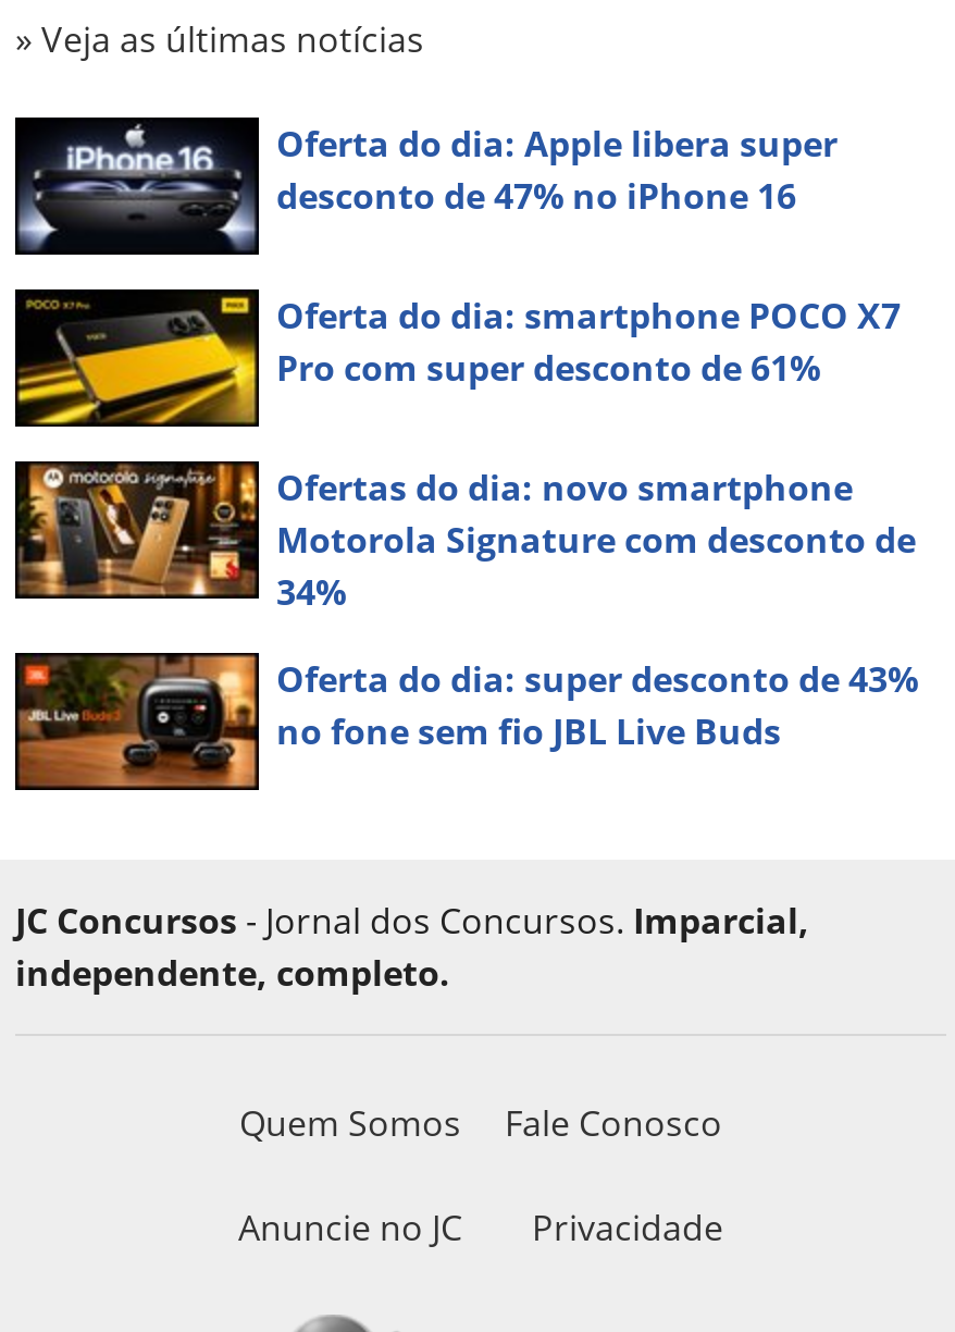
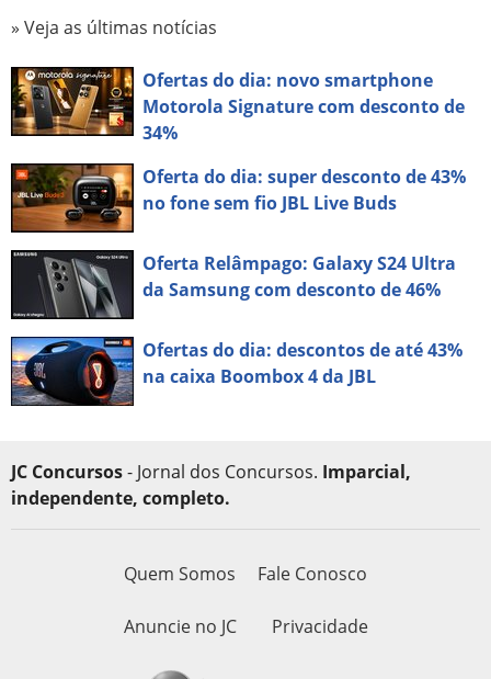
[15,118,901,392] [image] | Oferta do dia: Apple libera super | desconto de 47% no iPhone 16 | Oferta do dia: smartphone POCO X7 | Pro com super desconto de 61% -> none
[13,287,259,429] [image] -> none
moved [13,459,918,755] -> [10,66,466,215]: [image] | Ofertas do dia: novo smartphone | Motorola Signature com desconto de | 34% | Oferta do dia: super desconto de 43% | no fone sem fio JBL Live Buds
none -> [10,249,463,388] [image] | Oferta Relâmpago: Galaxy S24 Ultra | da Samsung com desconto de 46% | Ofertas do dia: descontos de até 43% | na caixa Boombox 4 da JBL
none -> [11,337,133,406] [image]

